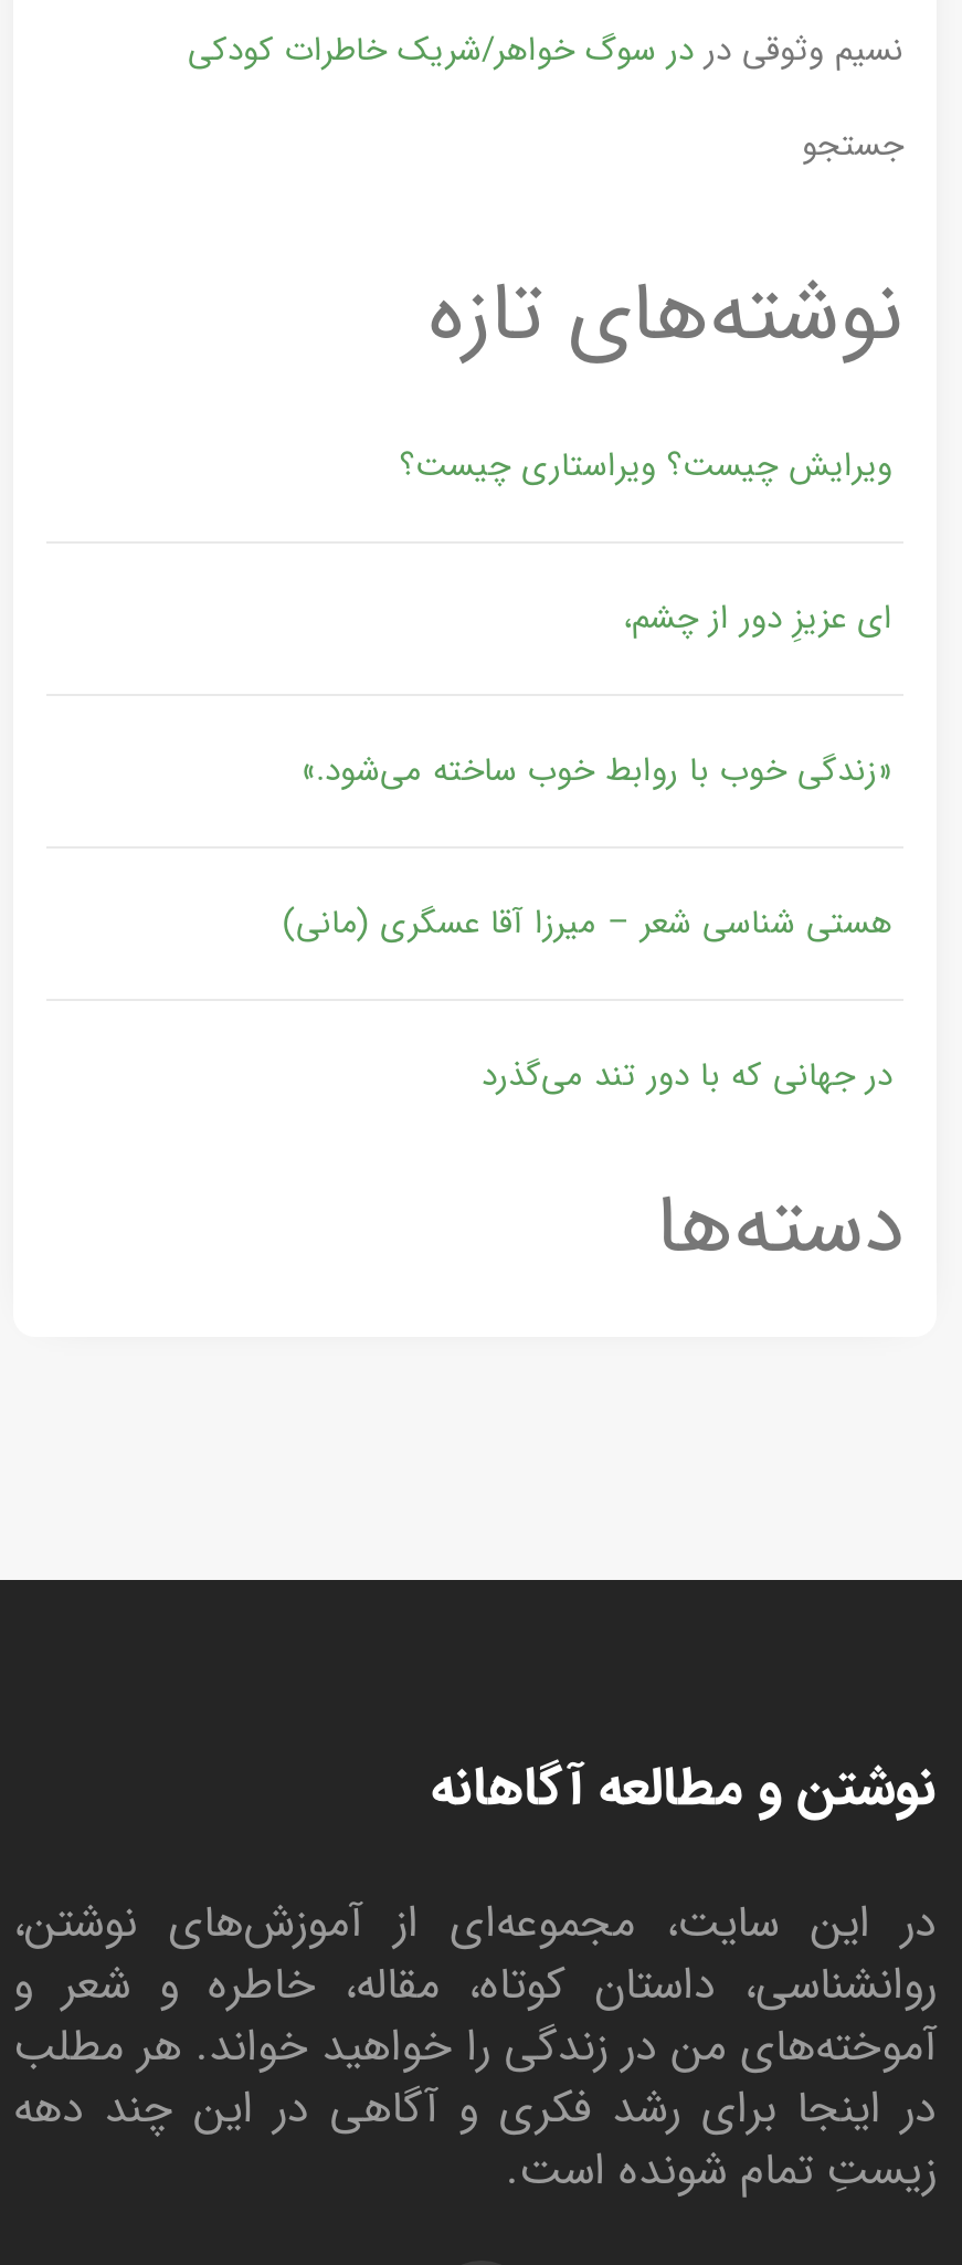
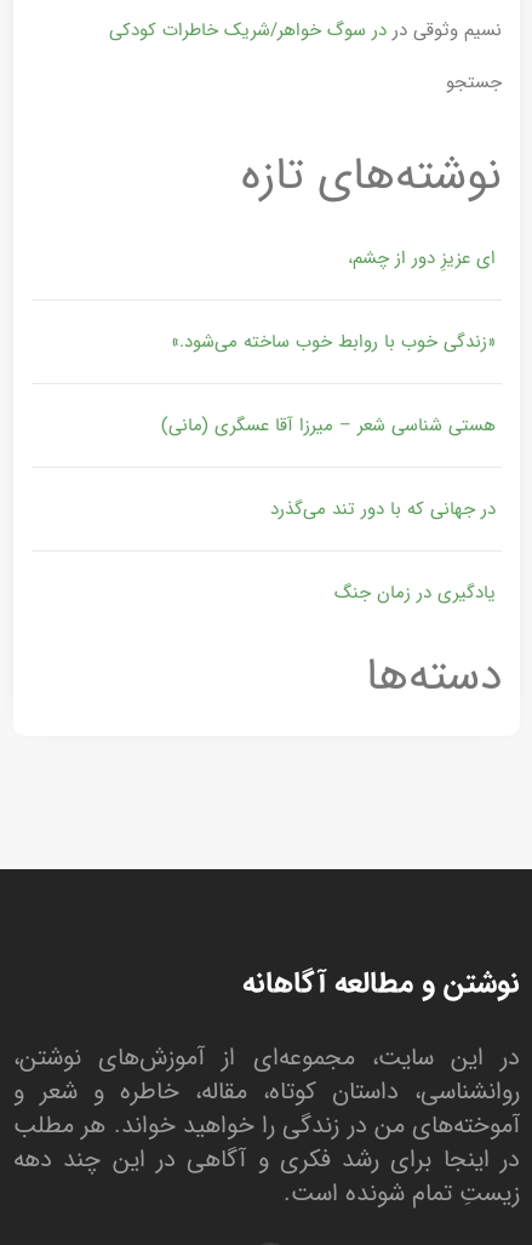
[400,438,892,493] ویرایش چیست؟ ویراستاری چیست؟ -> none
moved [283,591,892,1103] -> [161,243,496,524]: ای عزیزِ دور از چشم، | «زندگی خوب با روابط خوب ساخته می‌شود.» | هستی شناسی شعر – میرزا آقا عسگری (مانی) | در جهانی که با دور تند می‌گذرد
none -> [334,577,496,608] یادگیری در زمان جنگ

